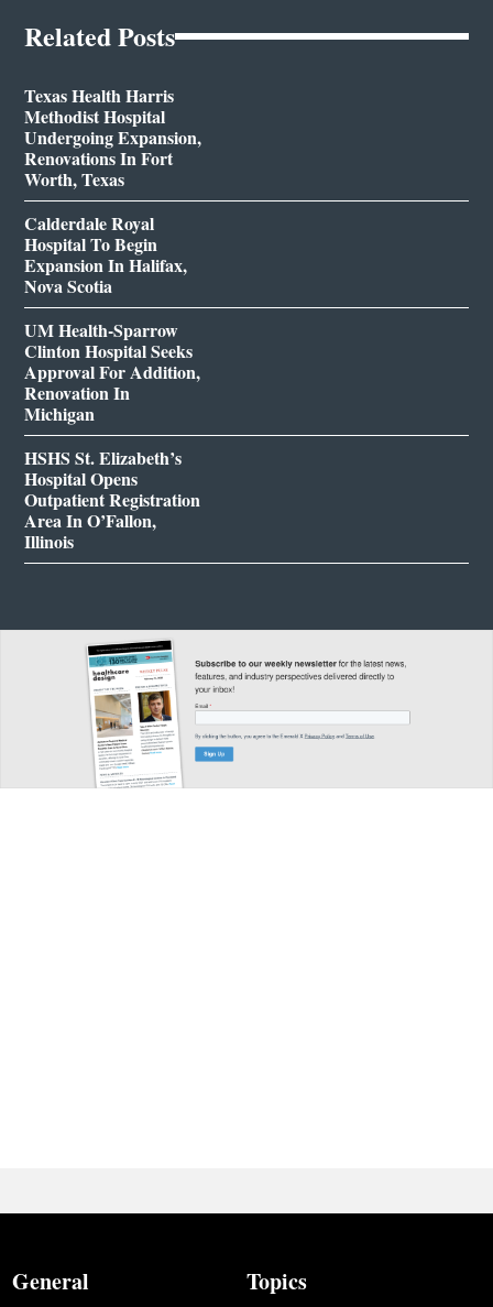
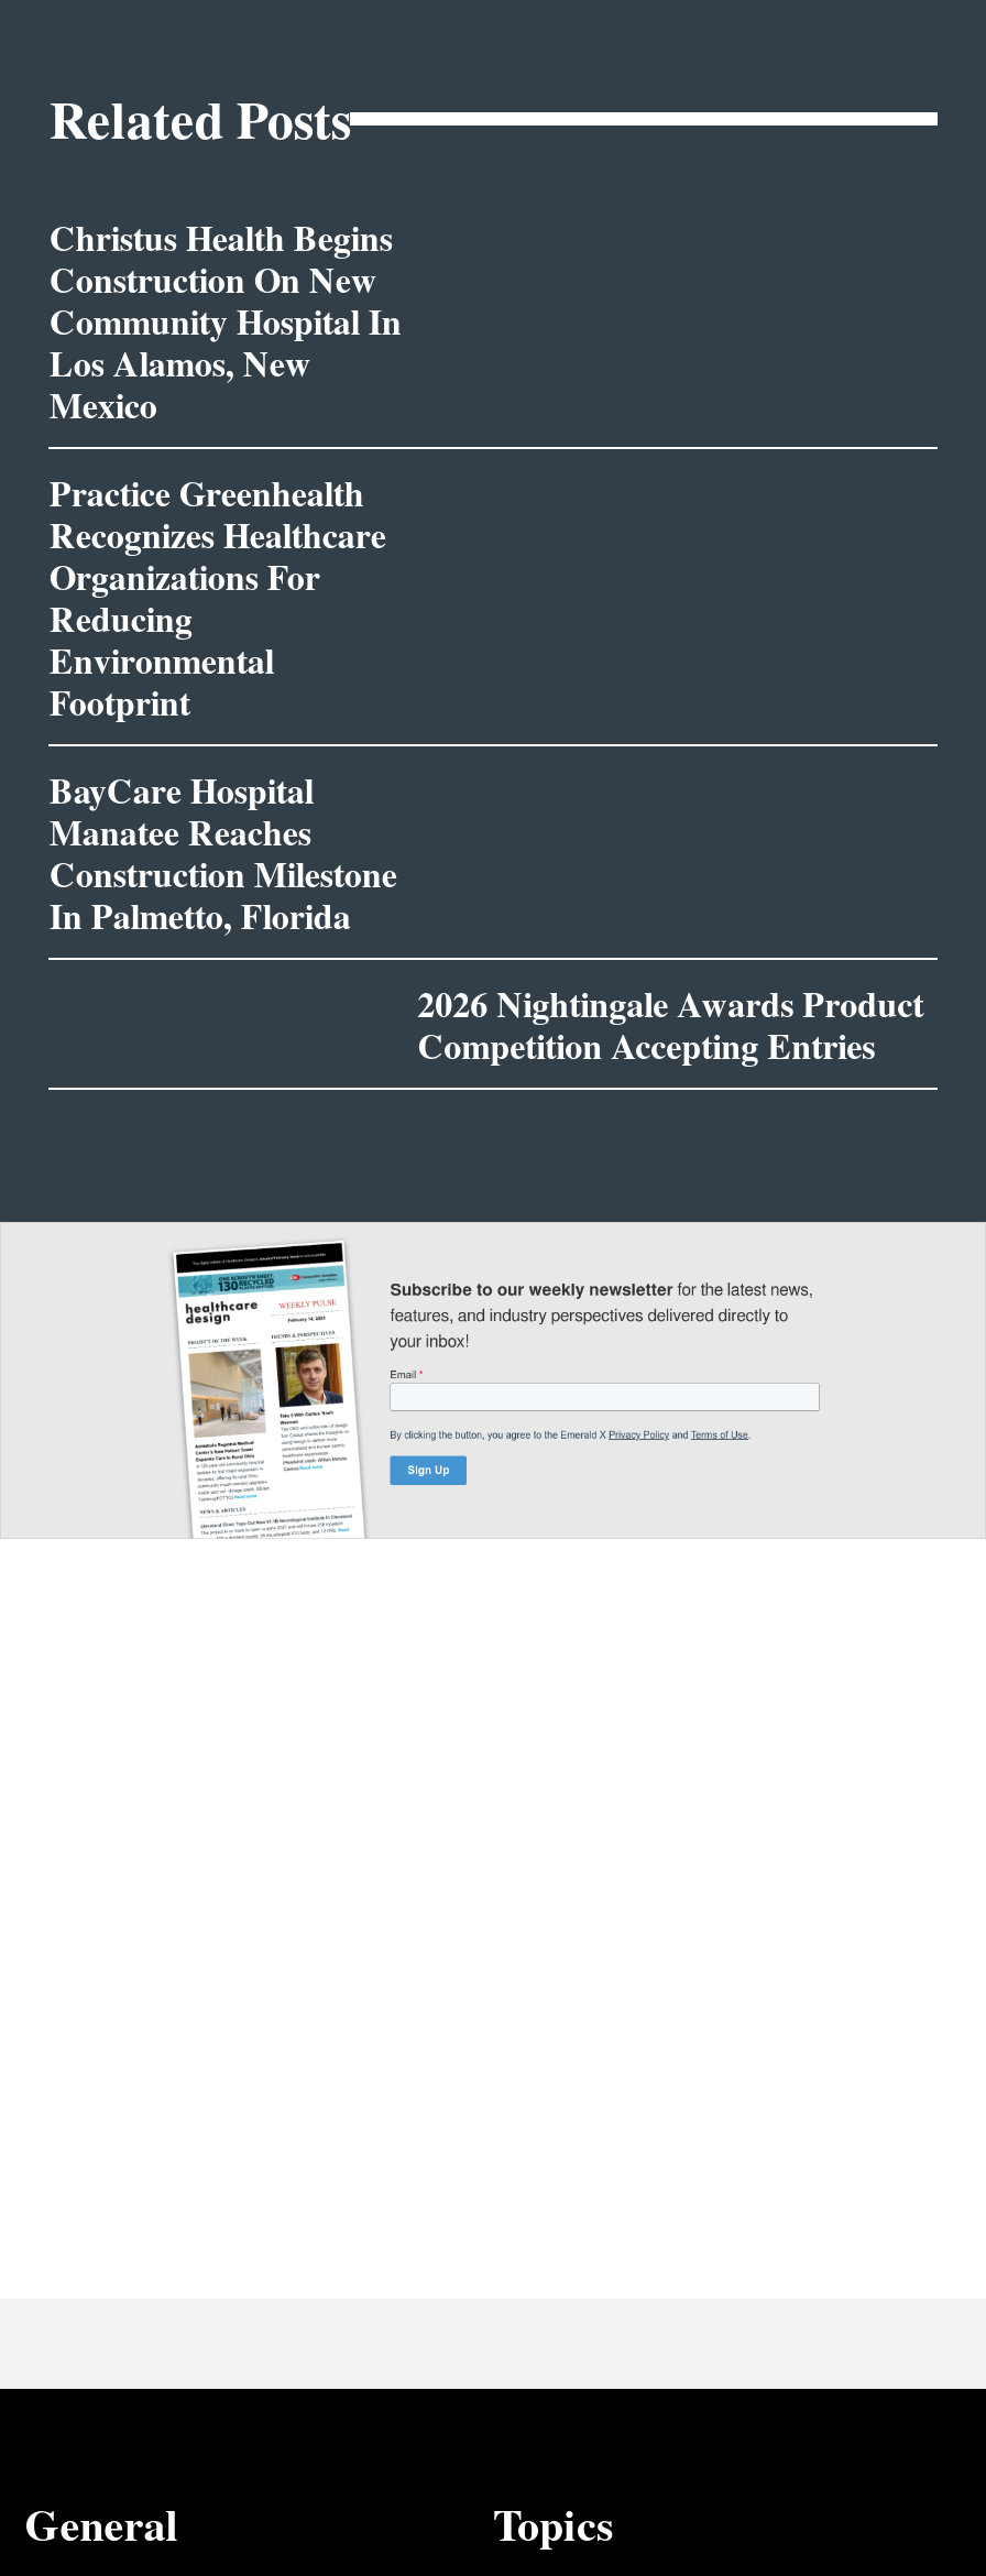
[25,83,202,192] Texas Health Harris | Methodist Hospital | Undergoing Expansion, | Renovations In Fort | Worth, Texas -> [49,212,401,430] Christus Health Begins | Construction On New | Community Hospital In | Los Alamos, New | Mexico
[25,211,188,299] Calderdale Royal | Hospital To Begin | Expansion In Halifax, | Nova Scotia -> [49,467,386,727] Practice Greenhealth | Recognizes Healthcare | Organizations For | Reducing | Environmental | Footprint
[25,317,201,426] UM Health-Sparrow | Clinton Hospital Seeks | Approval For Addition, | Renovation In | Michigan -> [49,764,397,941] BayCare Hospital | Manatee Reaches | Construction Milestone | In Palmetto, Florida
[25,445,201,554] HSHS St. Elizabeth’s | Hospital Opens | Outpatient Registration | Area In O’Fallon, | Illinois -> [418,978,924,1070] 2026 Nightingale Awards Product | Competition Accepting Entries

